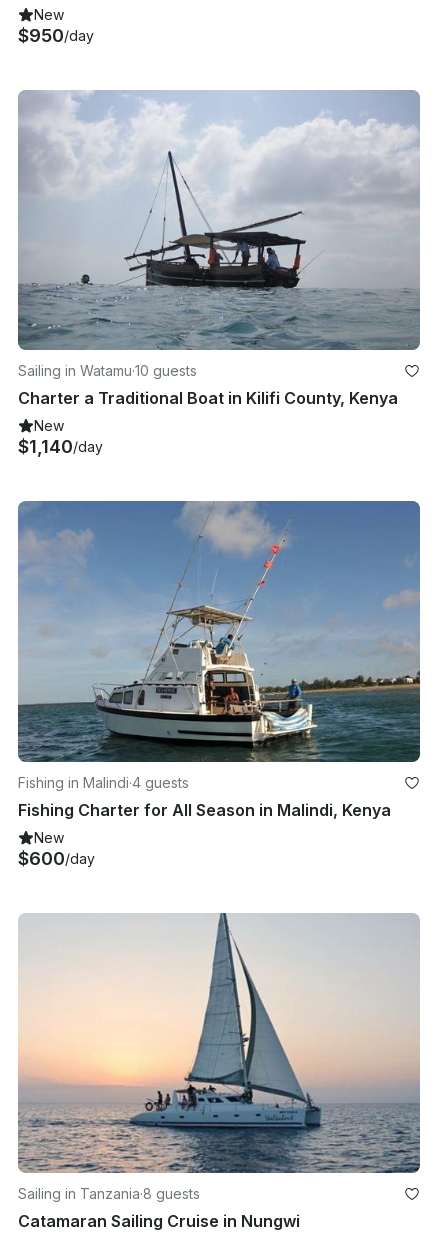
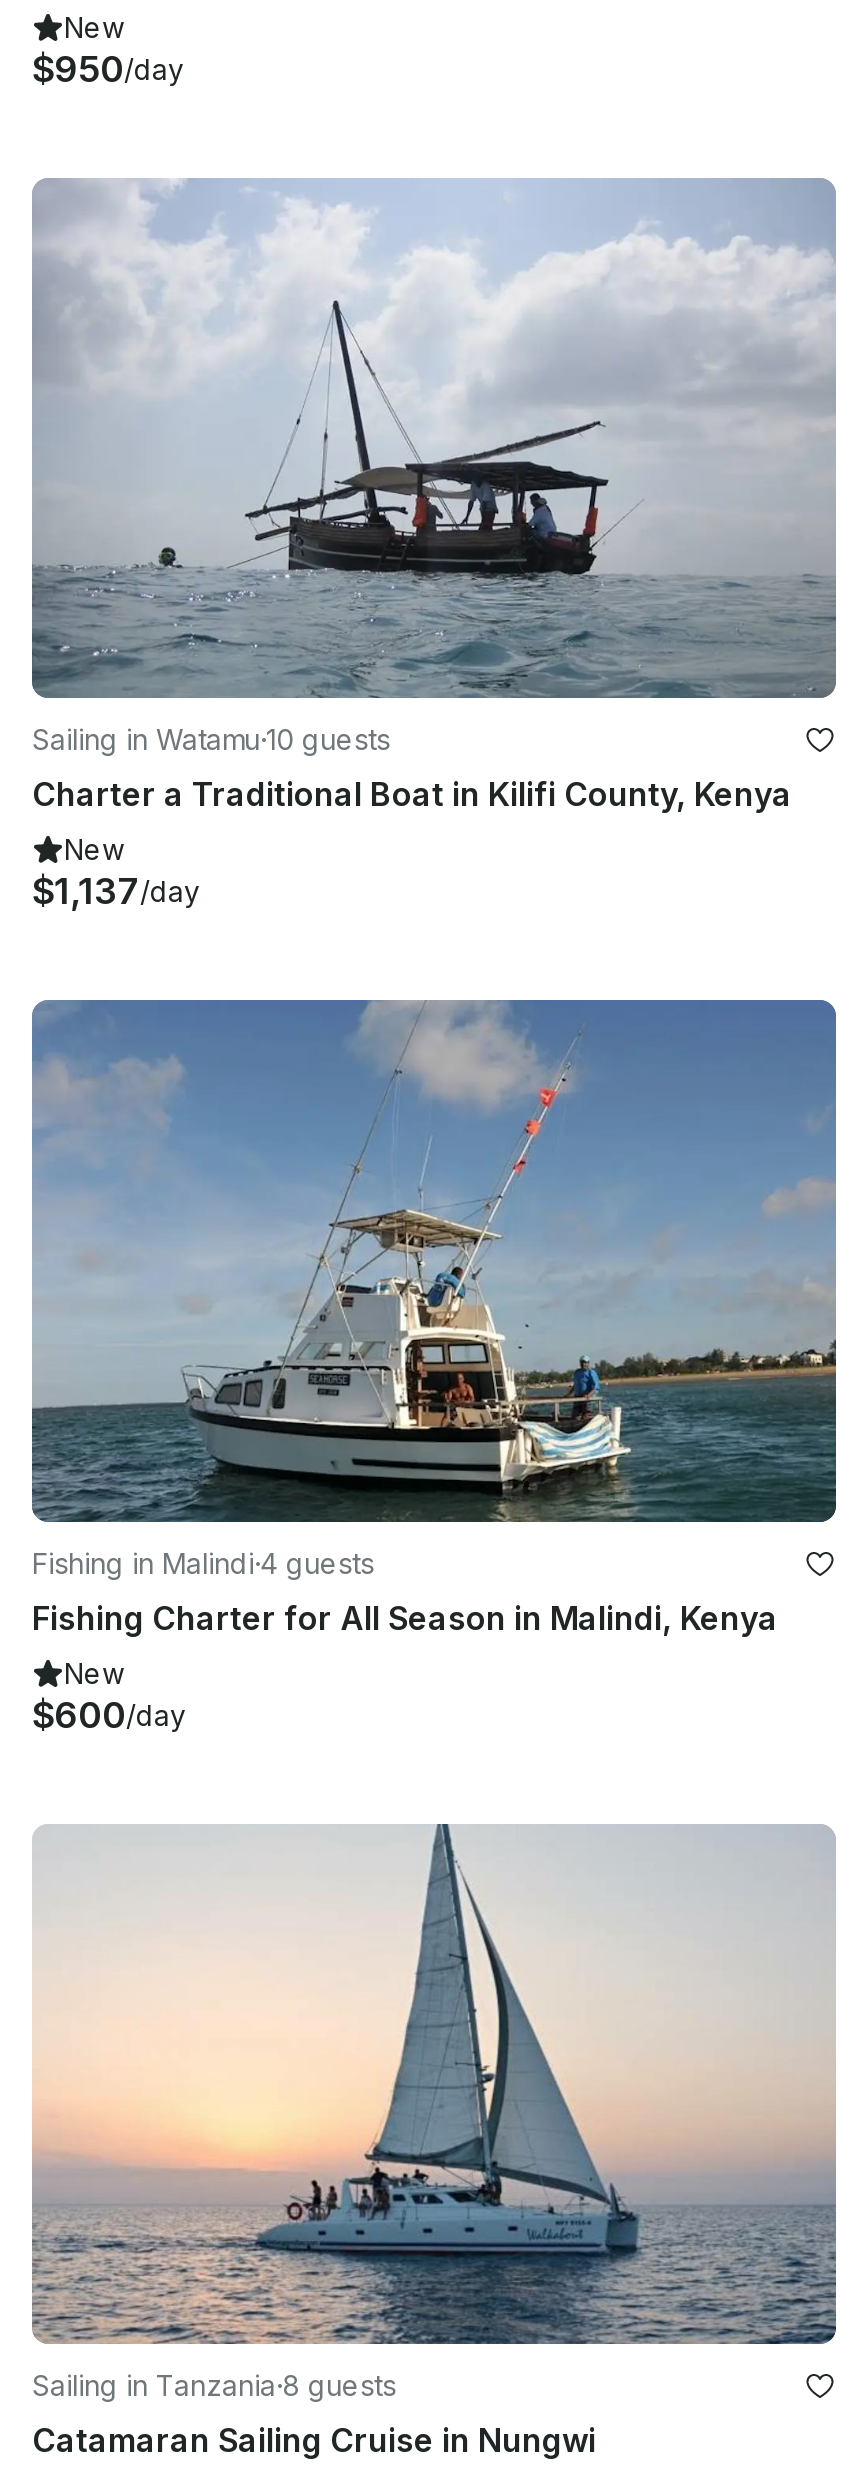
[18,436,103,457] $1,140/day -> [32,871,200,913] $1,137/day

